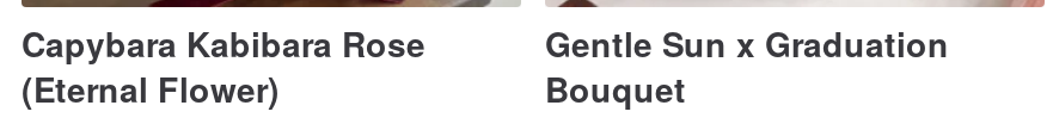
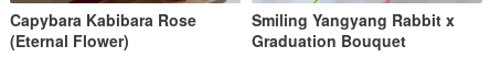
[545,20,949,113] Gentle Sun x Graduation | Bouquet -> [252,9,455,52] Smiling Yangyang Rabbit x | Graduation Bouquet

